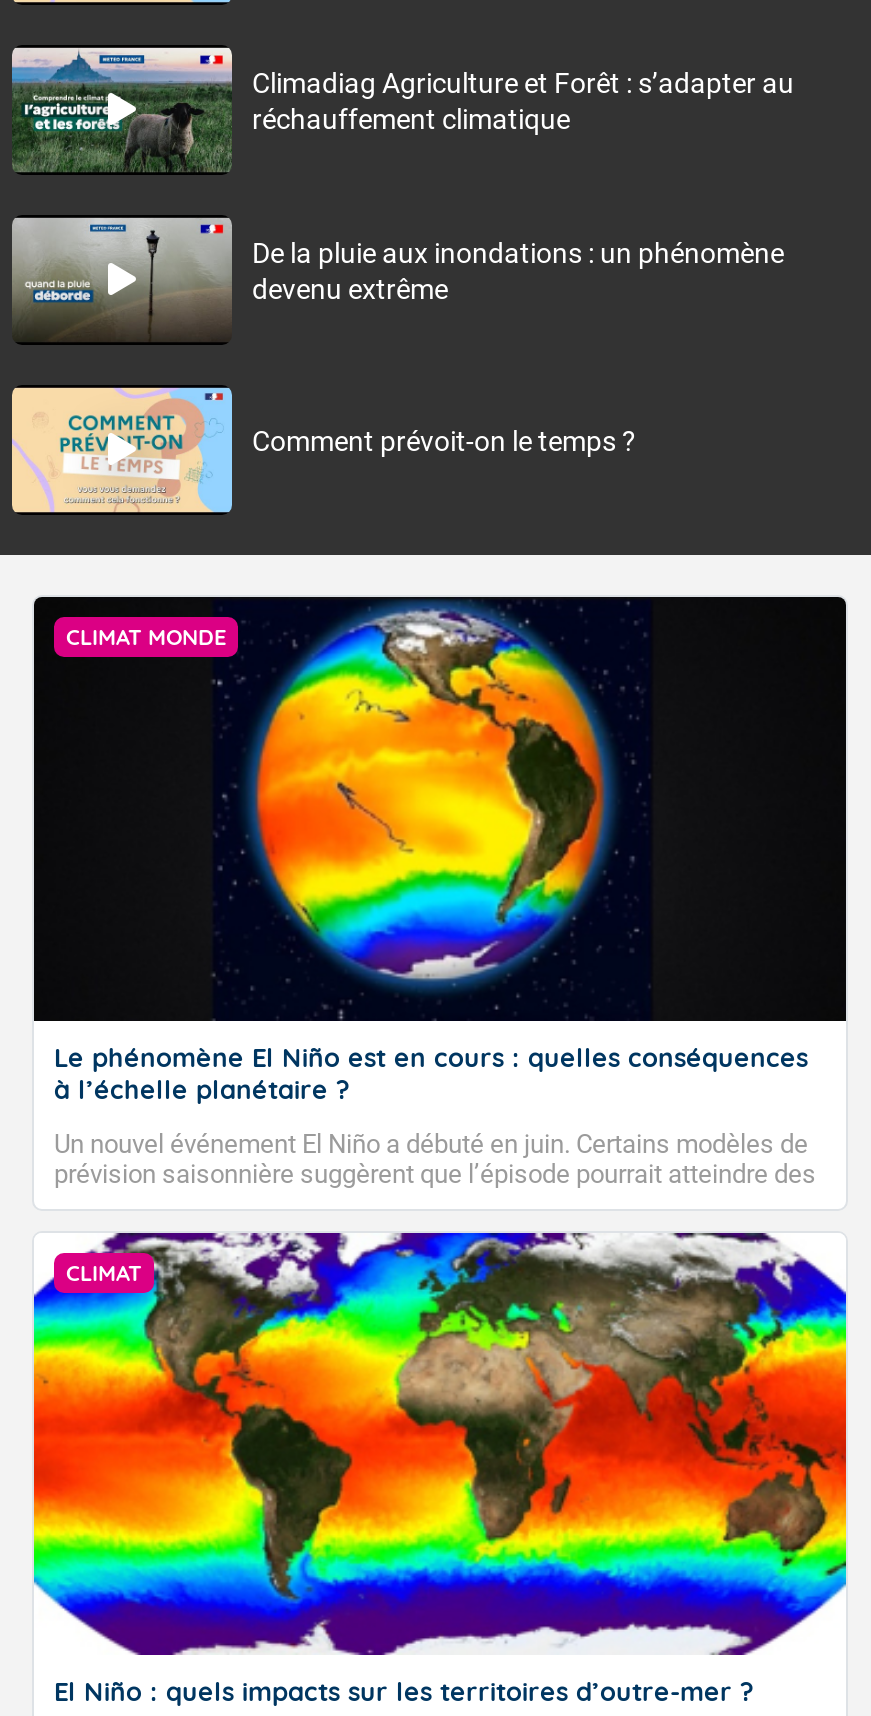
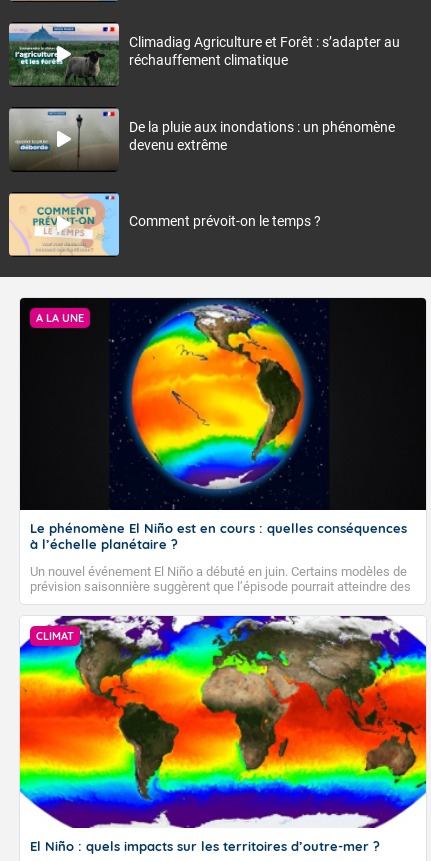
[66,622,226,650] CLIMAT MONDE -> [36,311,84,325] A LA UNE

